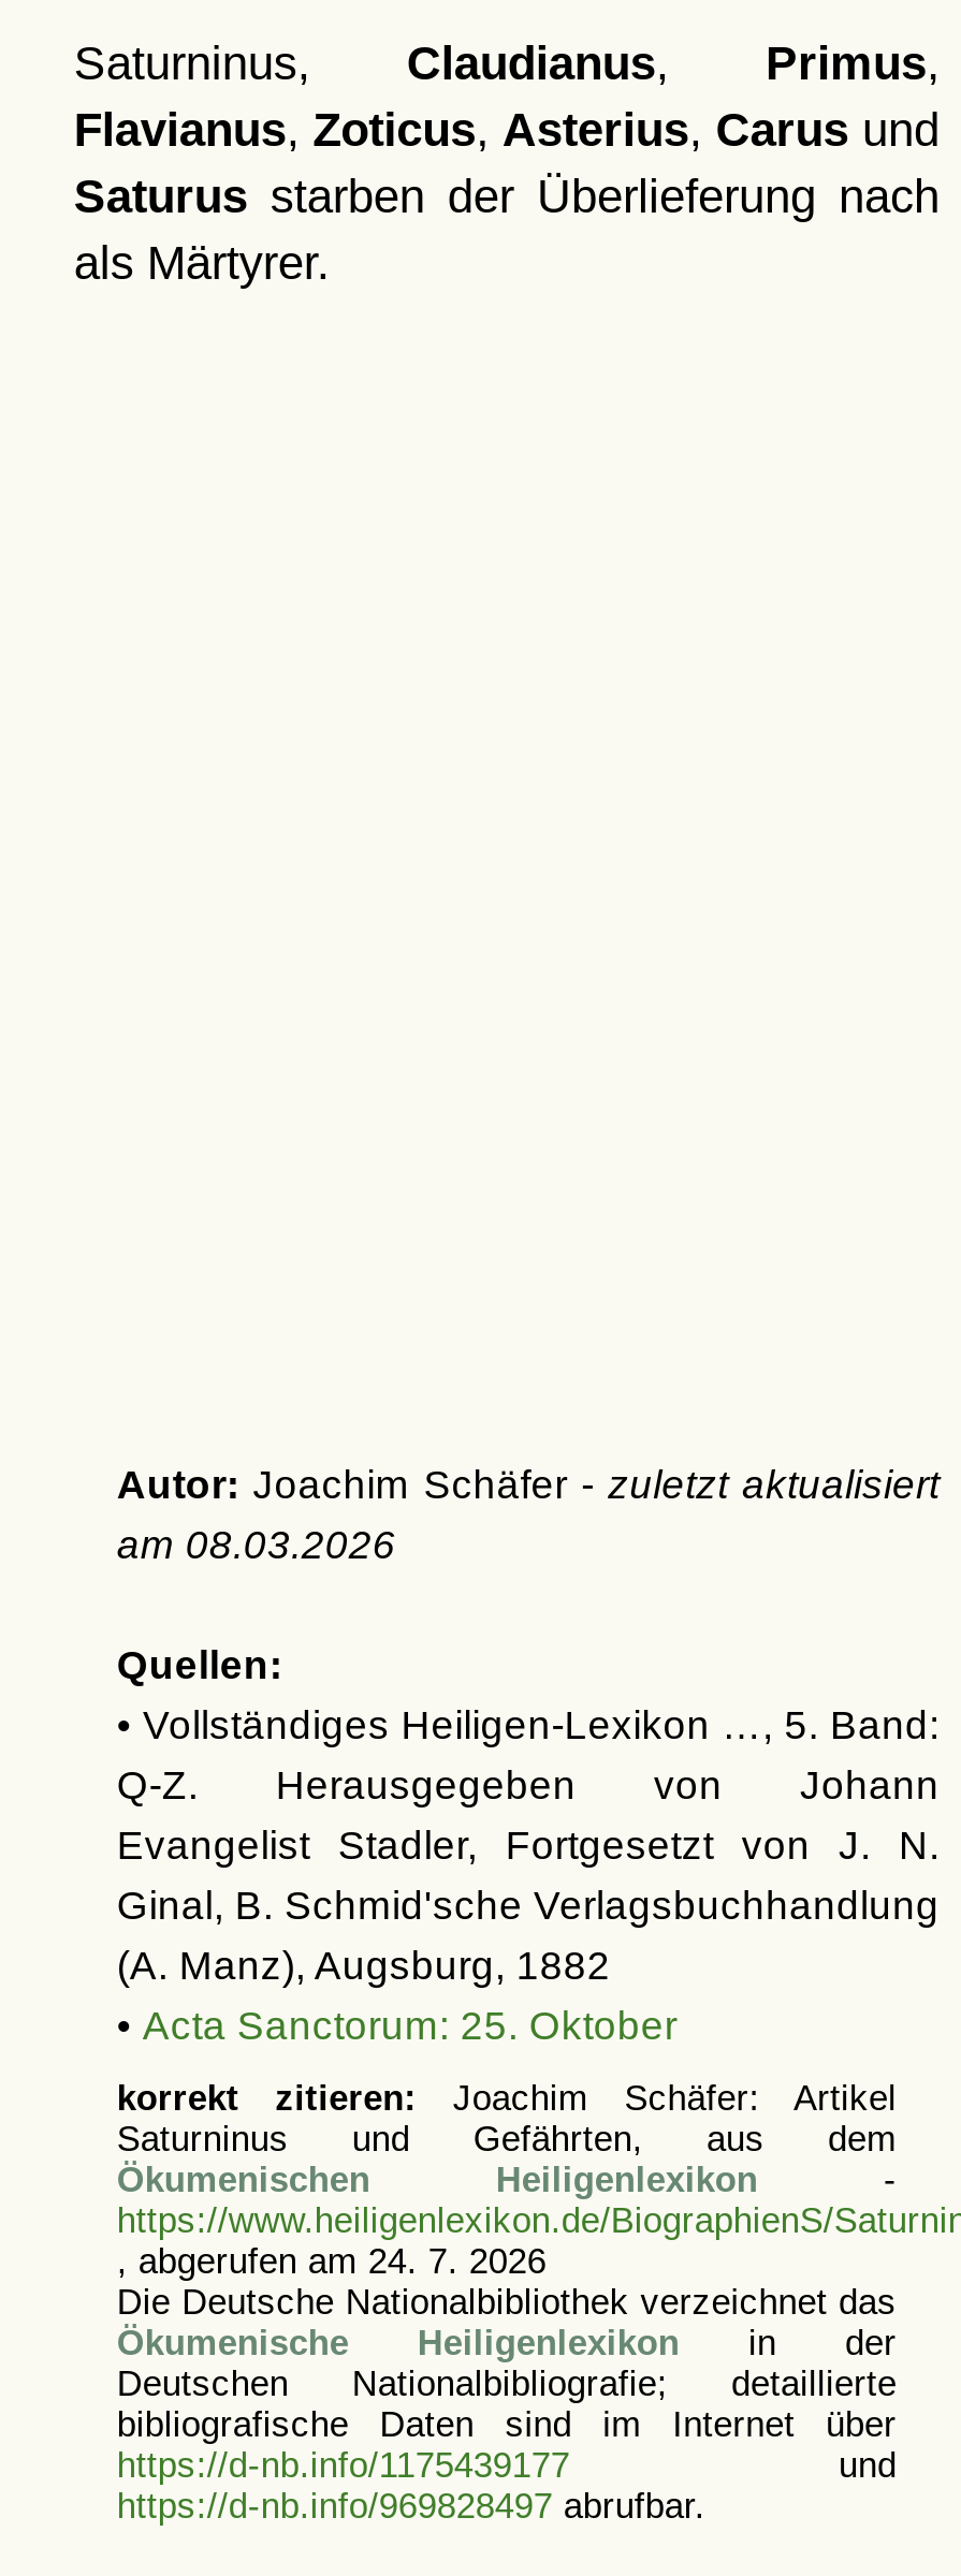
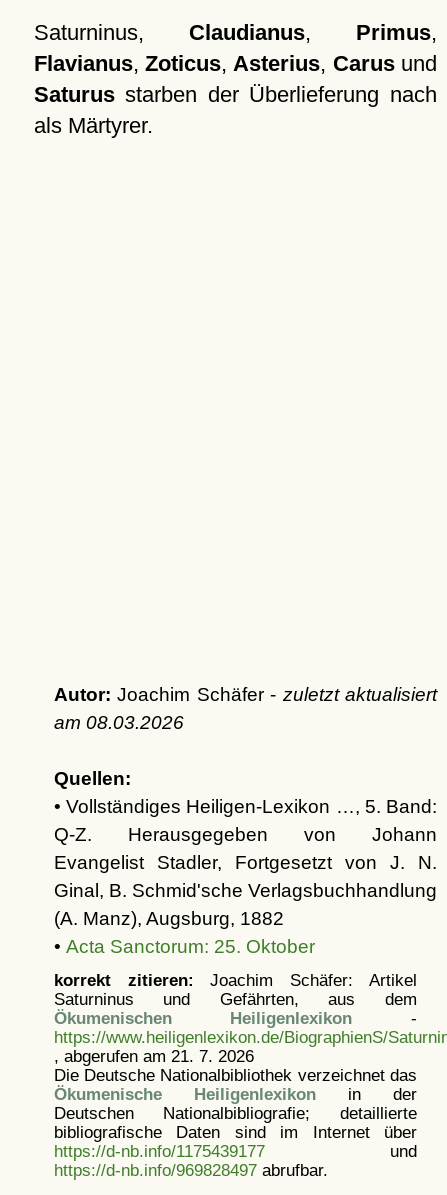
[117,2241,546,2280] , abgerufen am 24. 7. 2026 -> [54,1047,254,1065] , abgerufen am 21. 7. 2026

